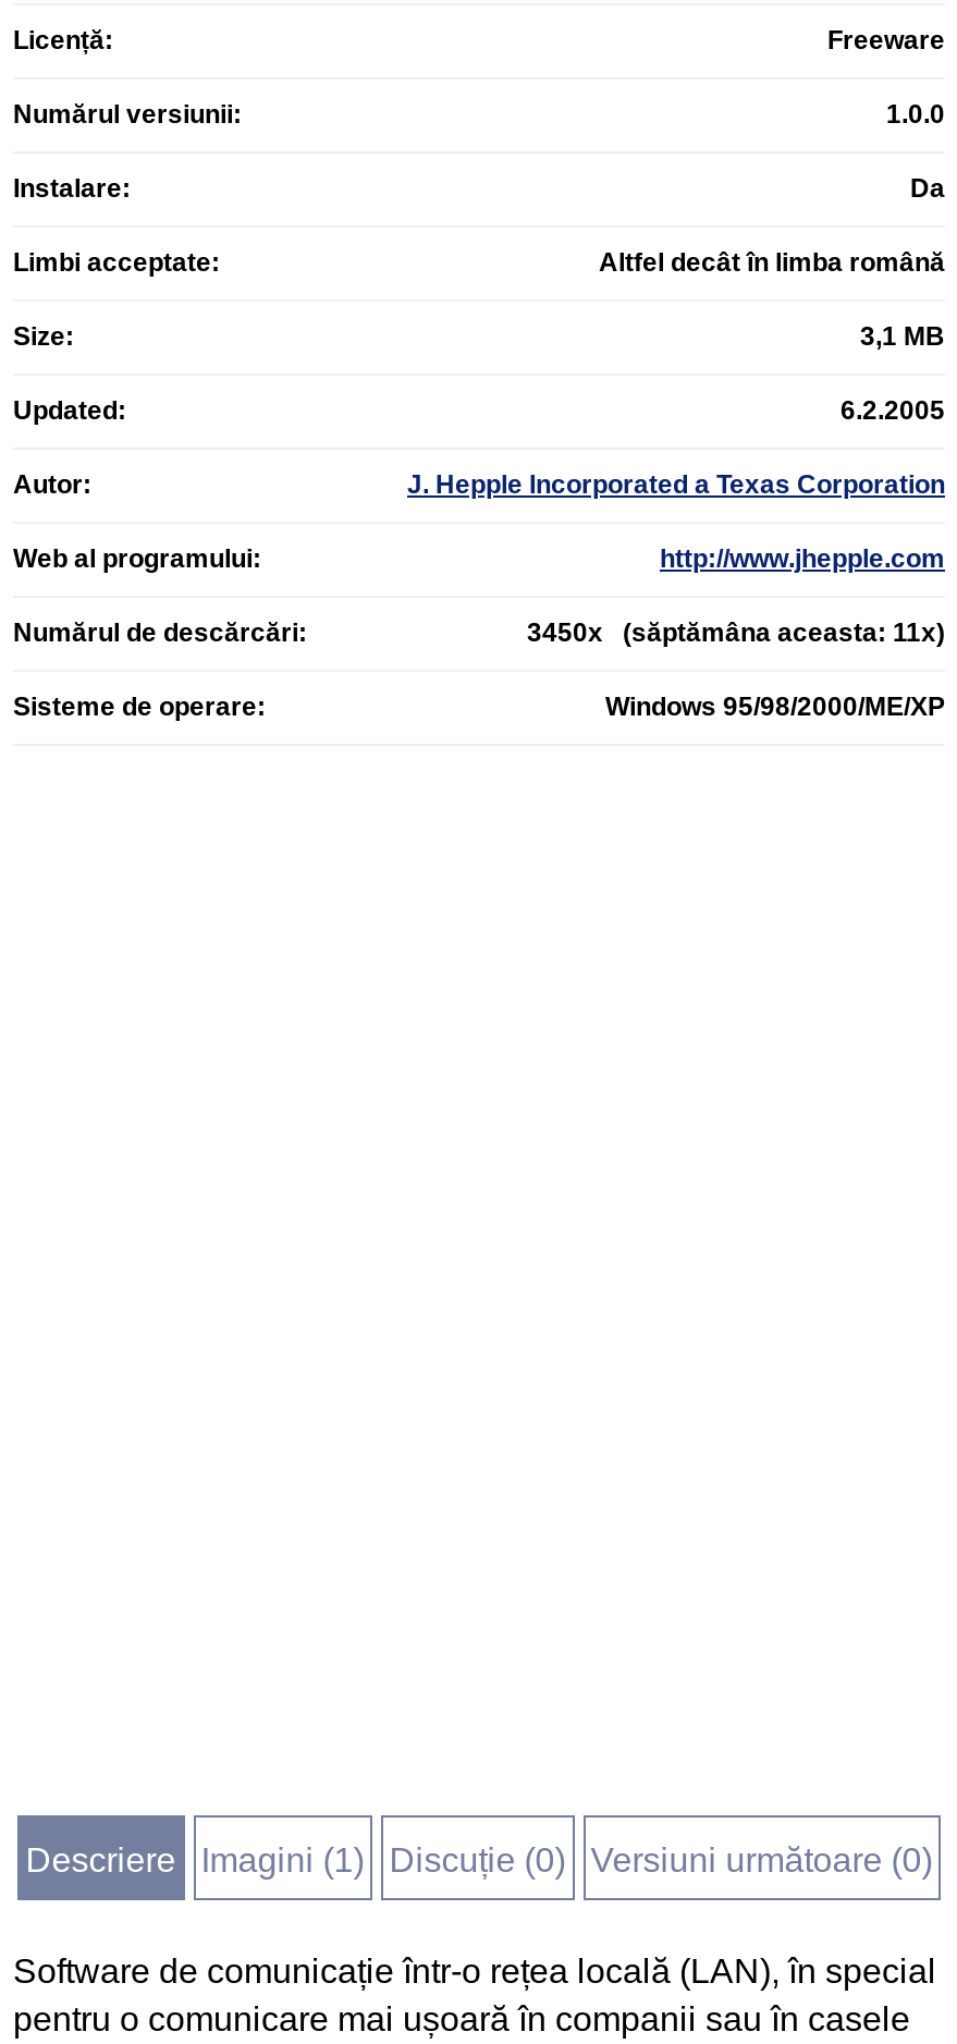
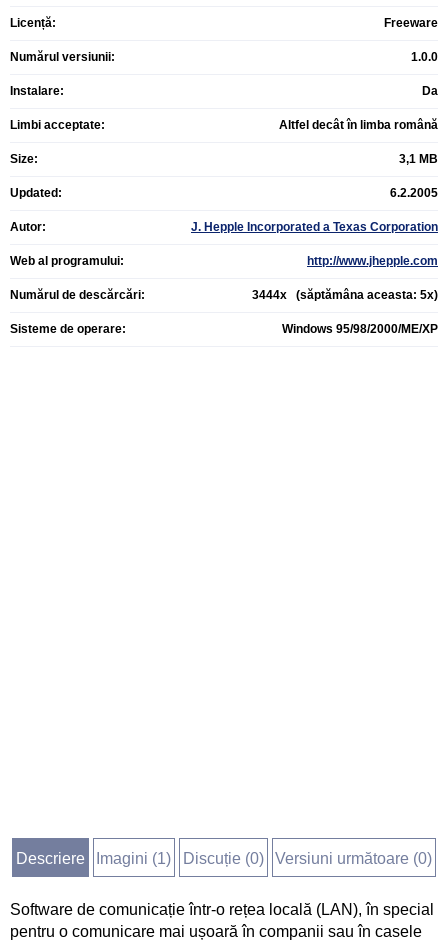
[527,617,945,648] 3450x (săptămâna aceasta: 11x) -> [252,288,438,302] 3444x (săptămâna aceasta: 5x)

